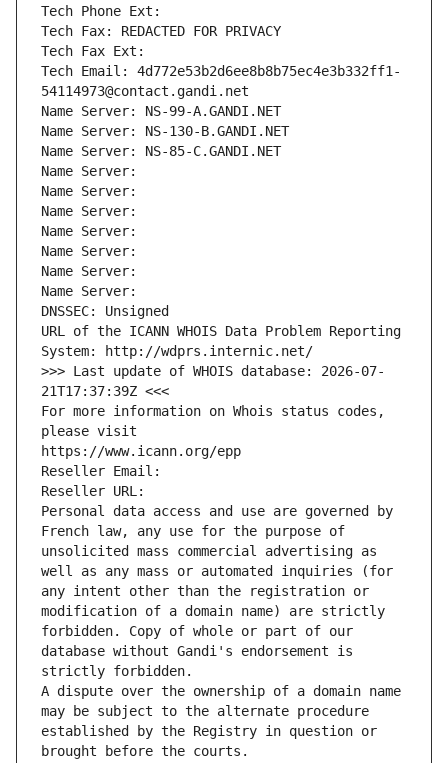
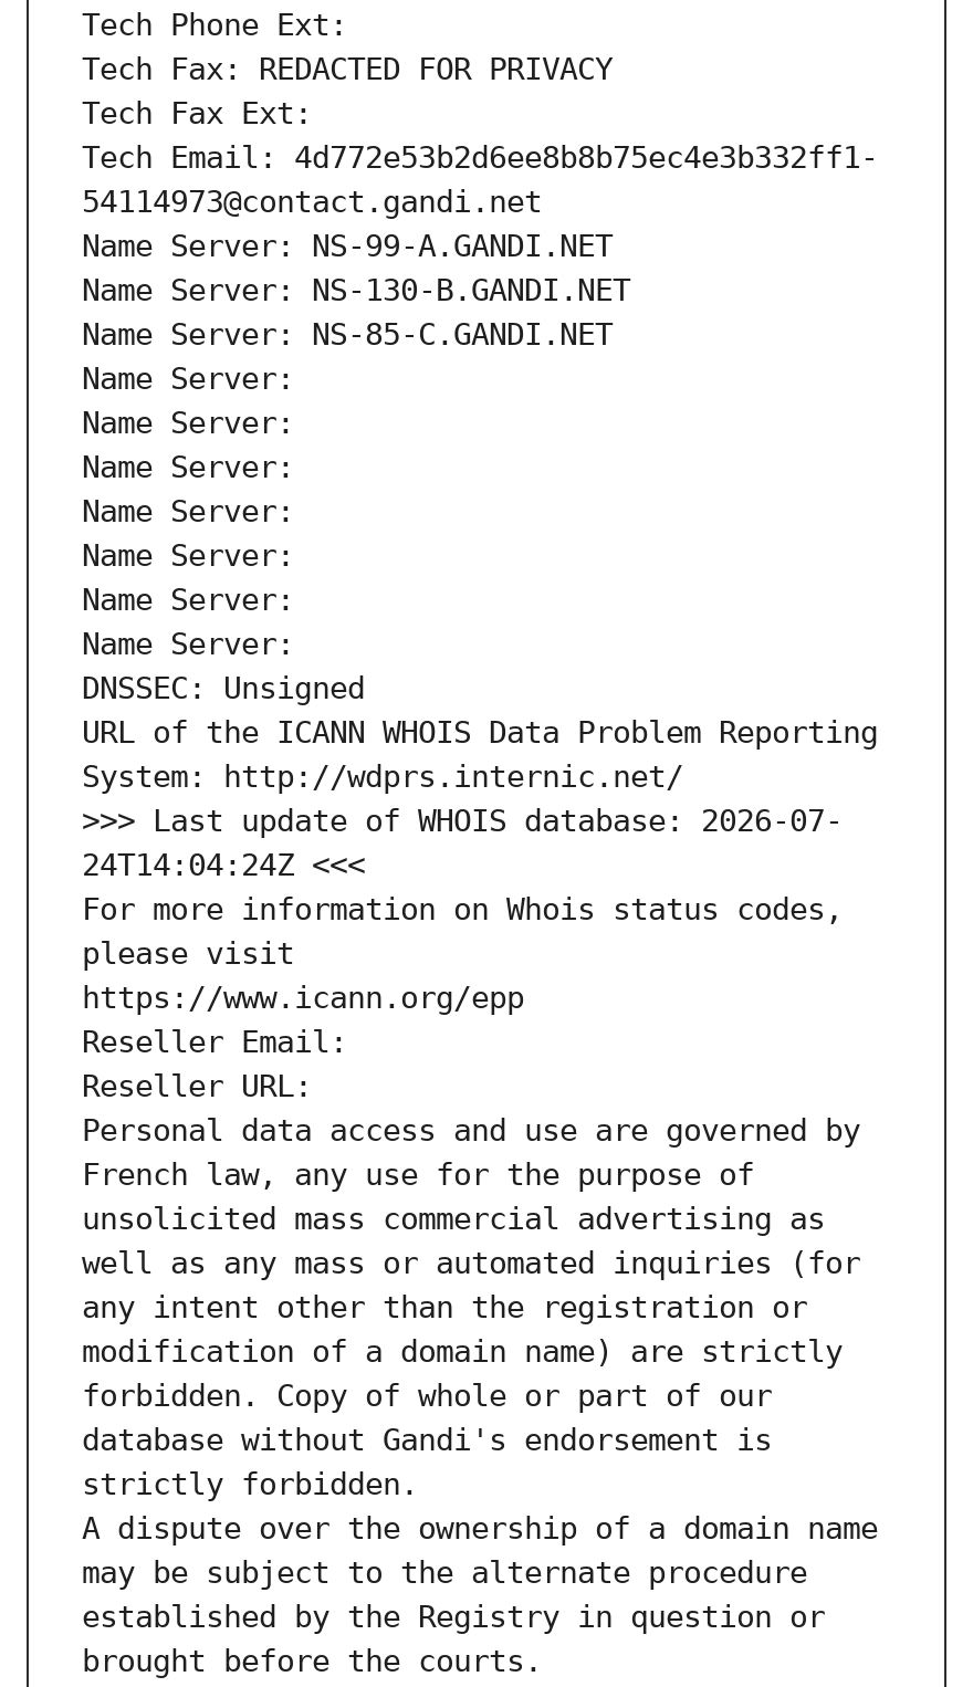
[41,383,169,399] 21T17:37:39Z <<< -> [82,848,365,883] 24T14:04:24Z <<<

